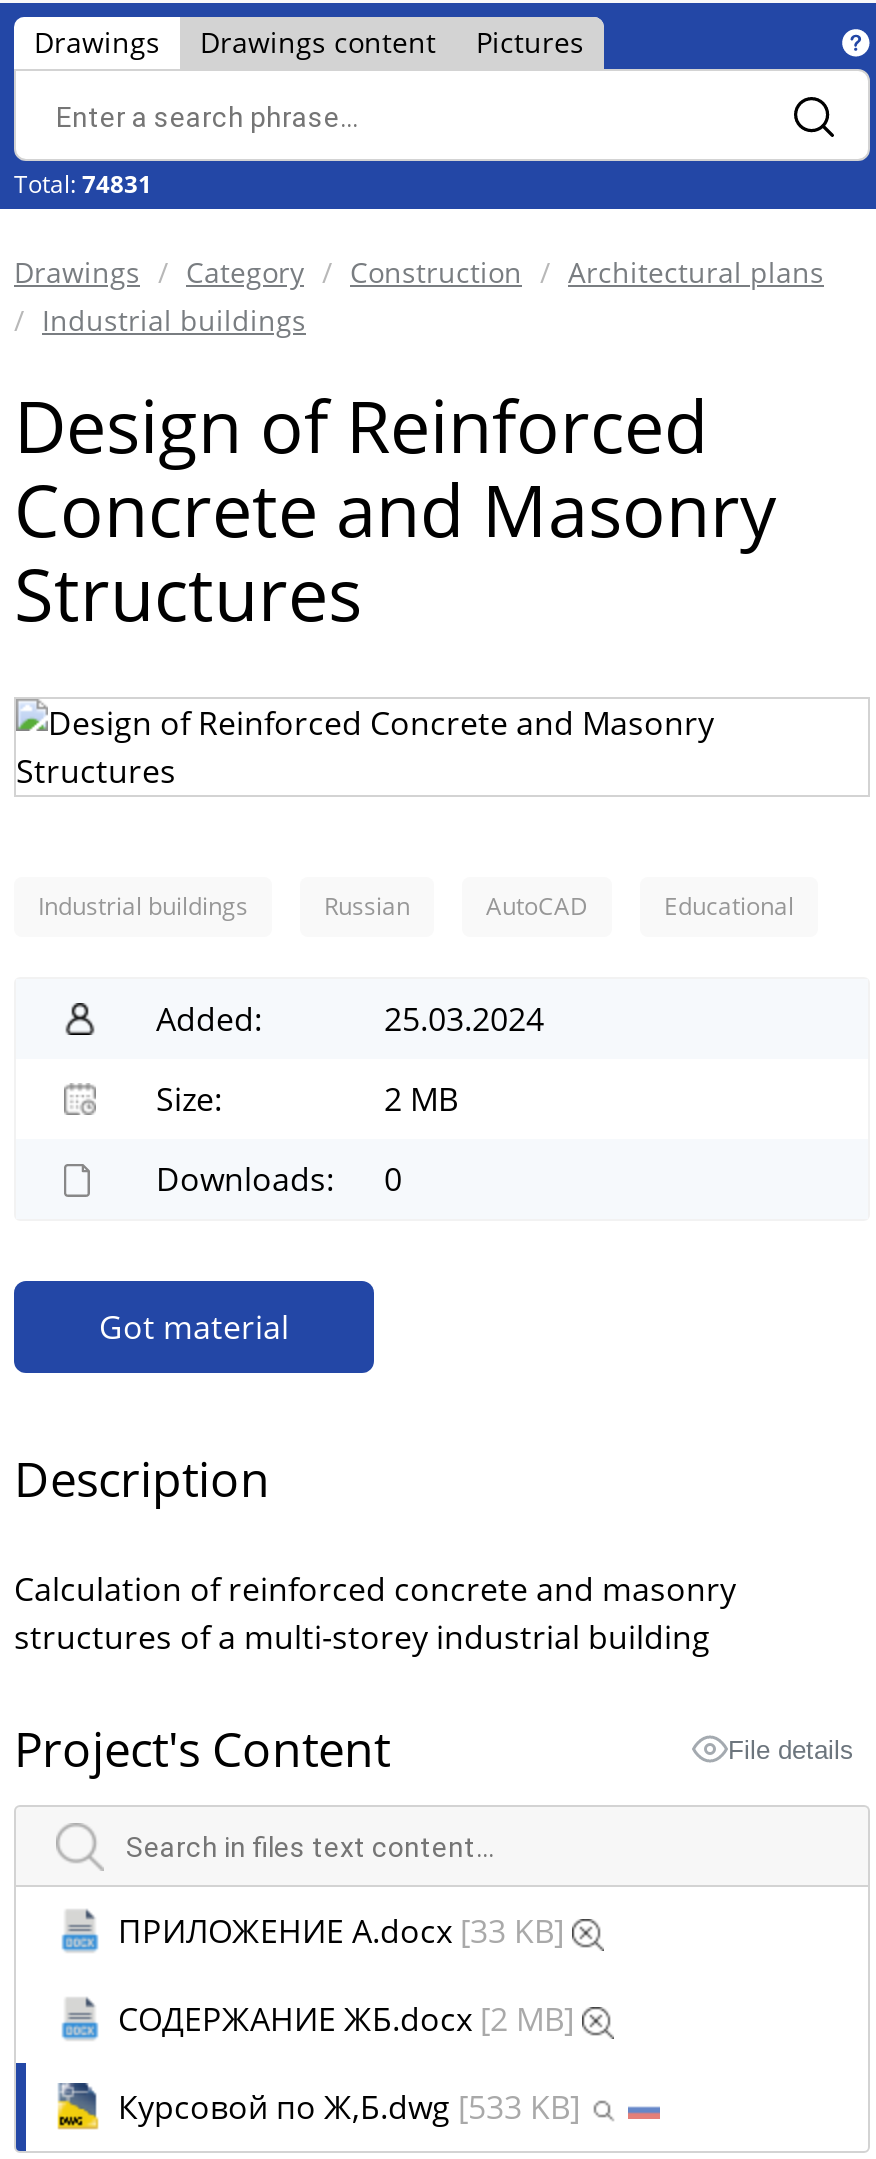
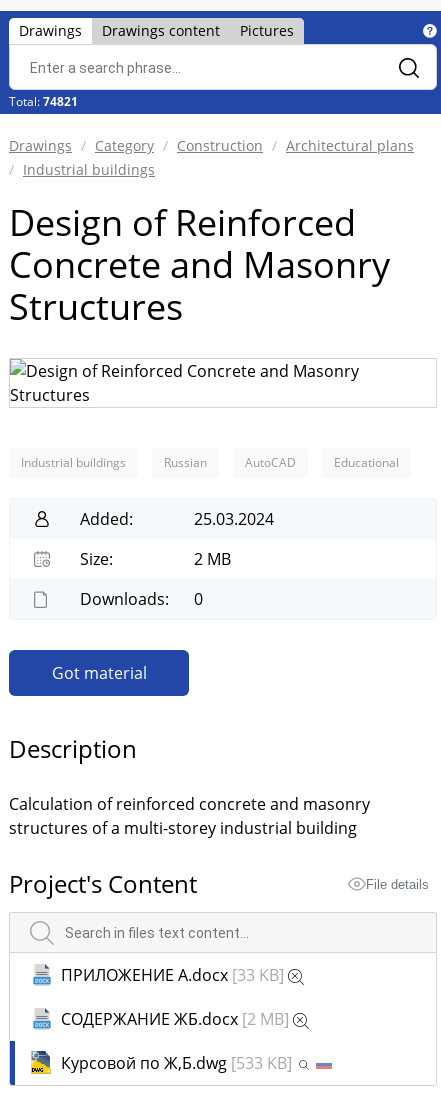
[14,167,152,201] Total: 74831 -> [9,93,78,110] Total: 74821

